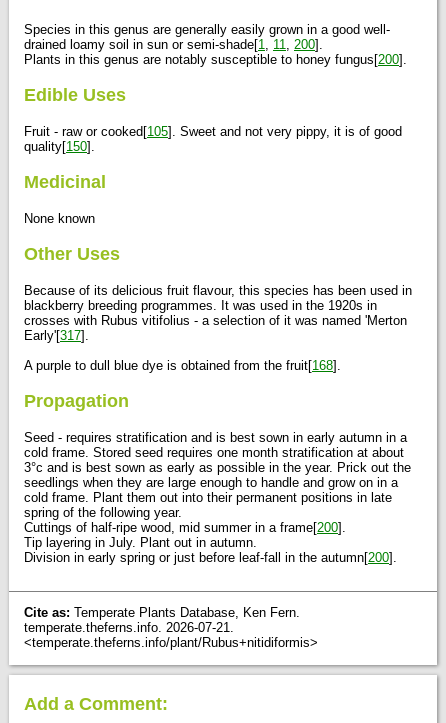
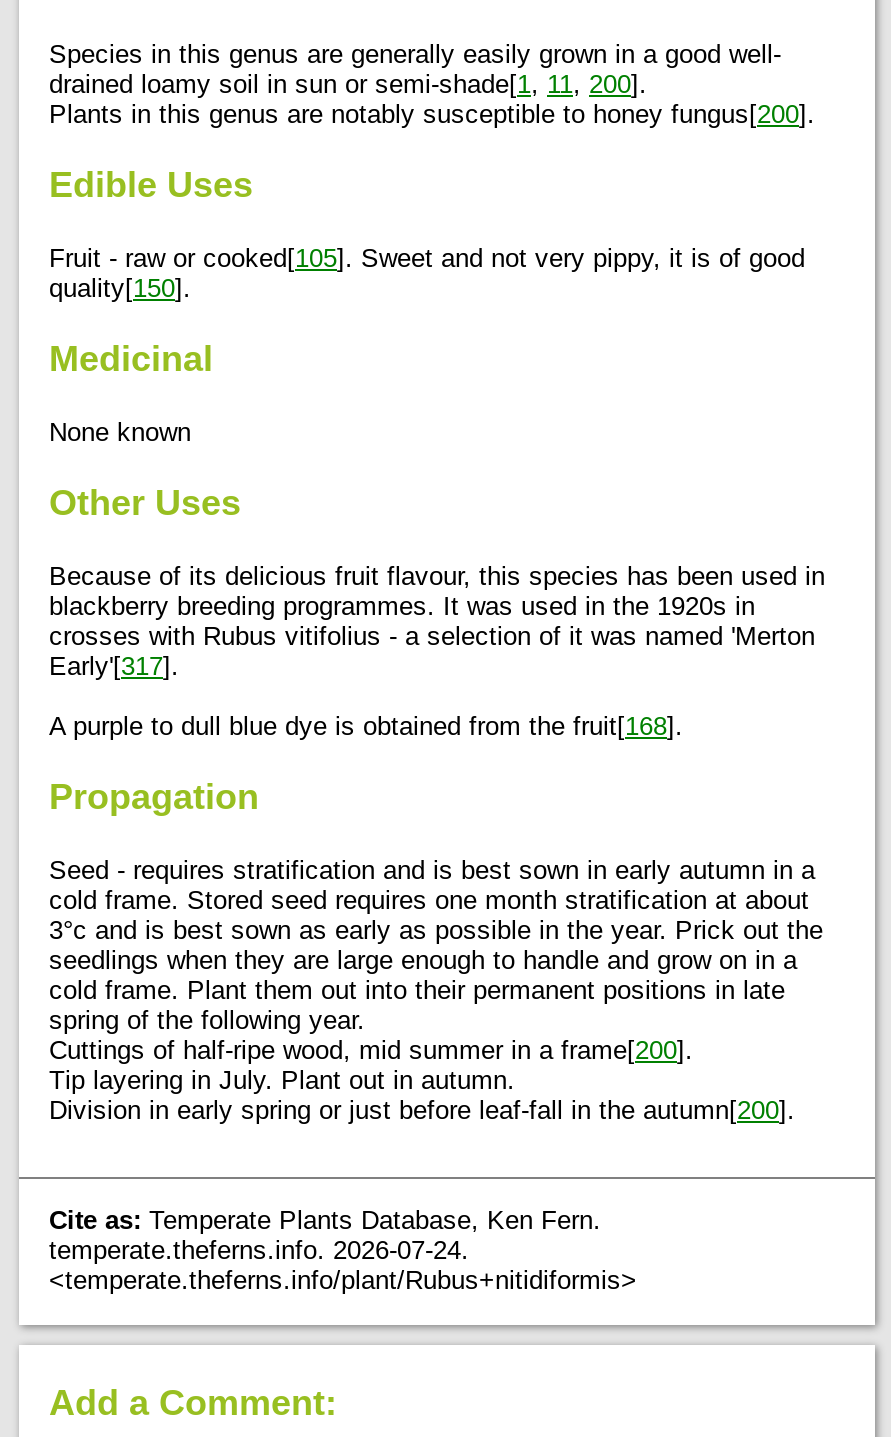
[24,620,234,635] temperate.theferns.info. 2026-07-21. -> [49,1235,469,1265] temperate.theferns.info. 2026-07-24.

